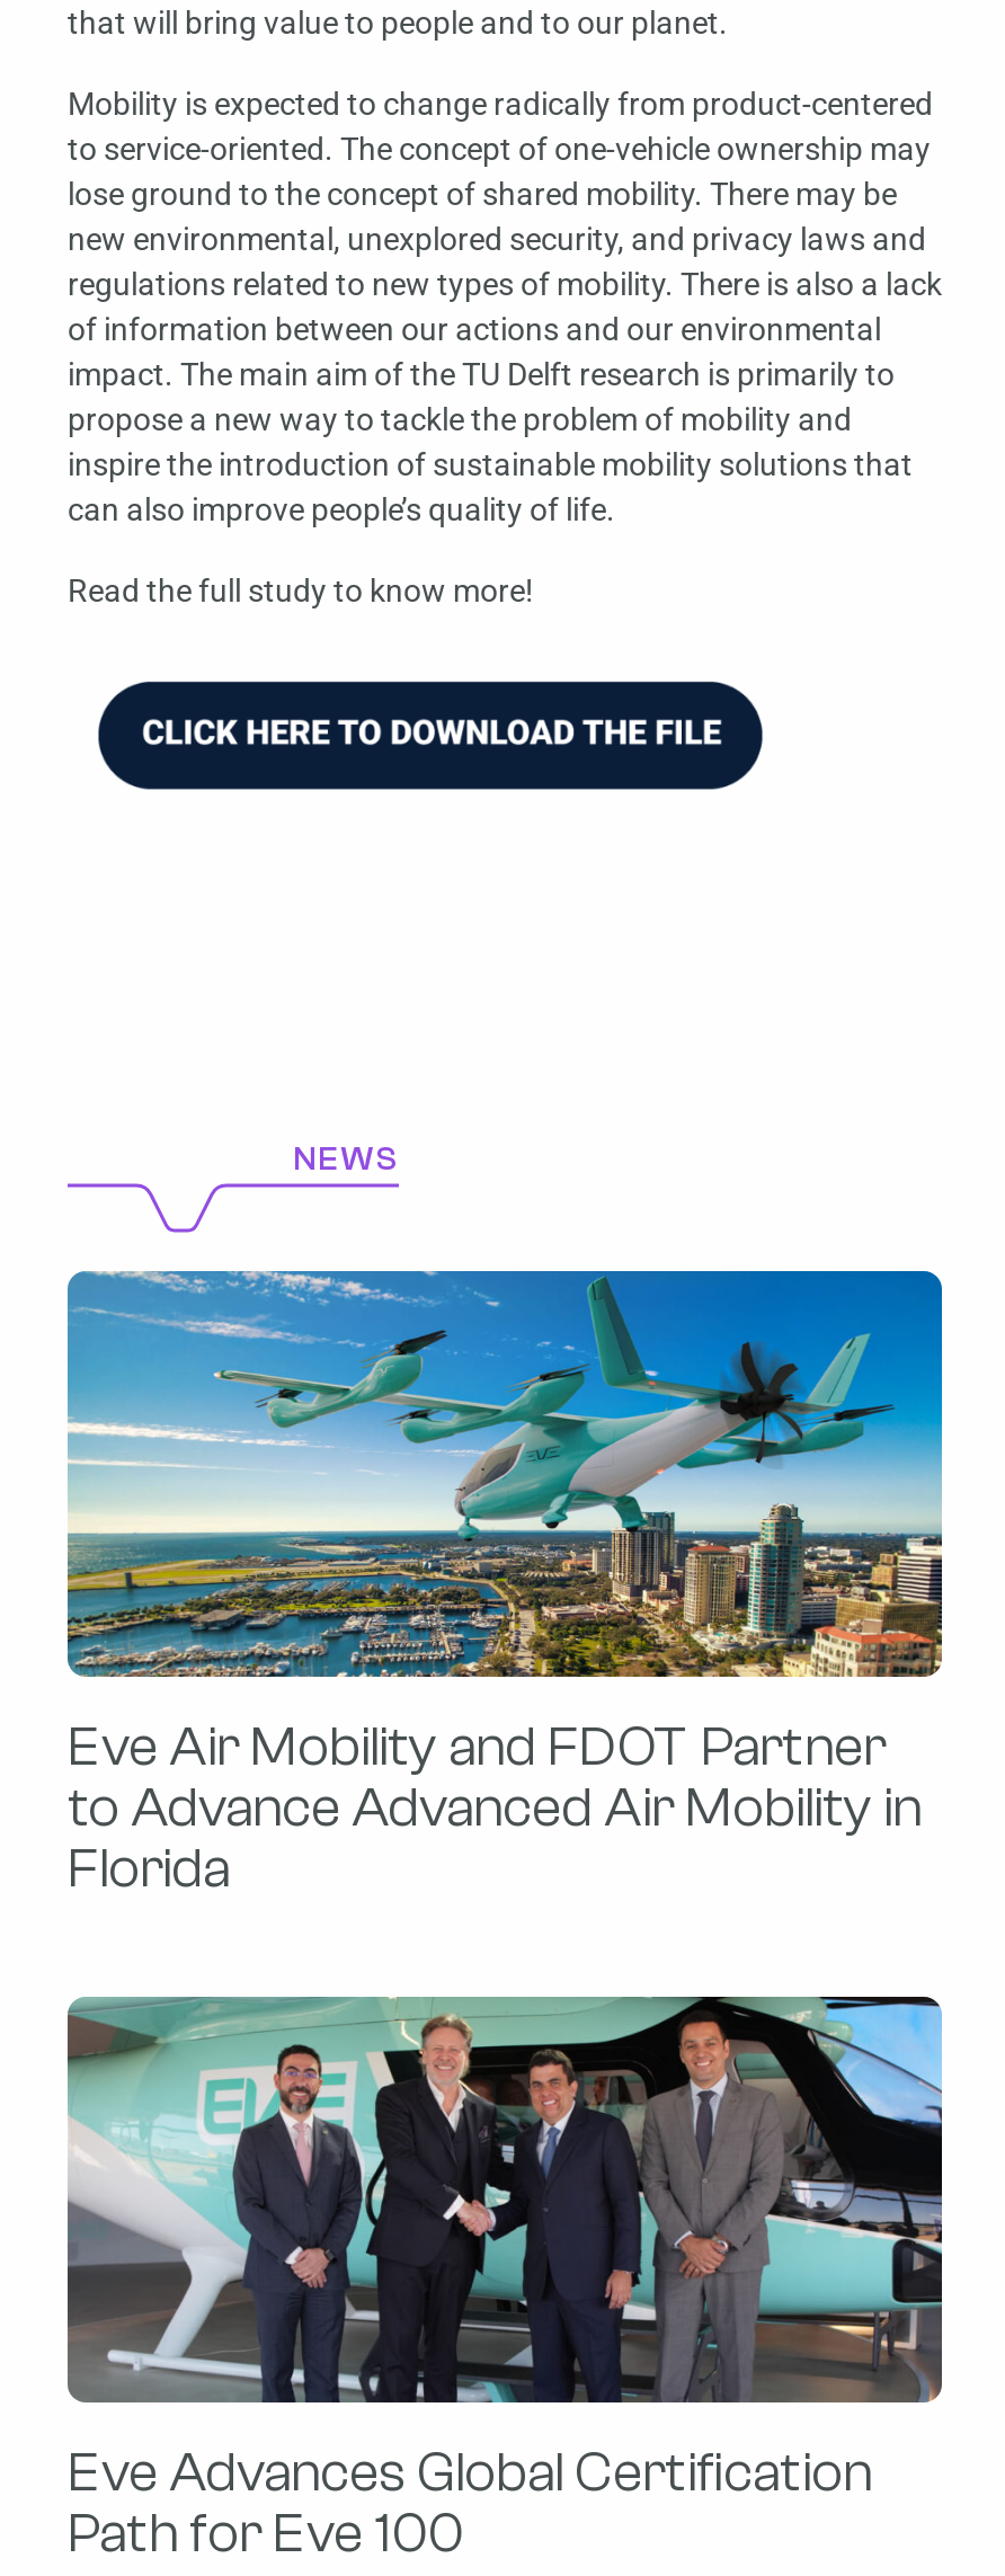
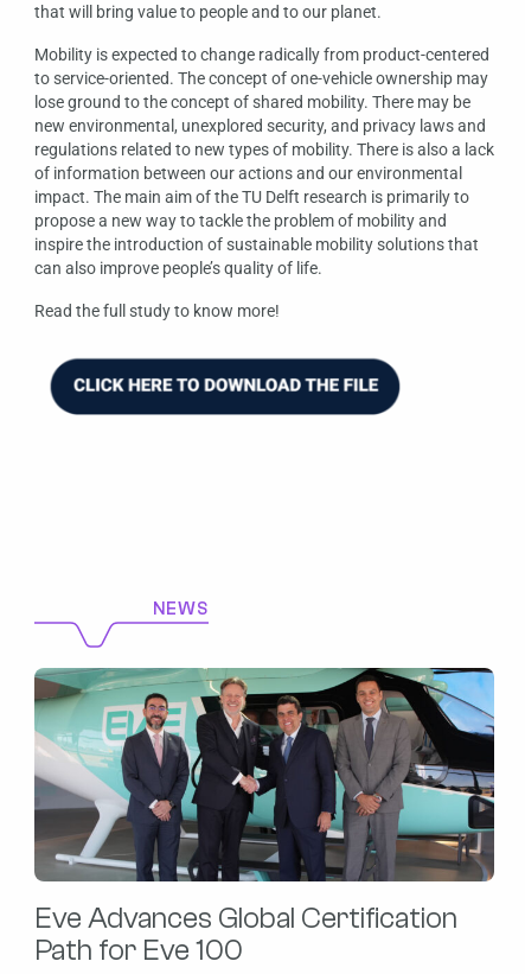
[65,1269,944,1899] [image] | Eve Air Mobility and FDOT Partner | to Advance Advanced Air Mobility in | Florida -> none

